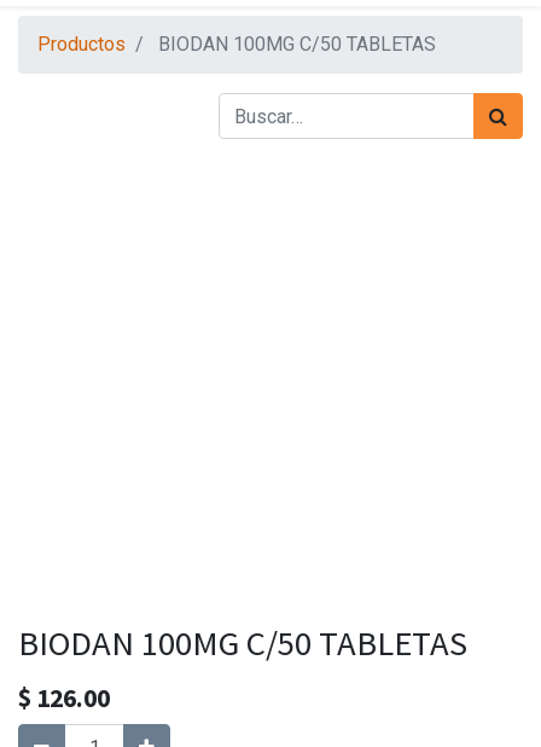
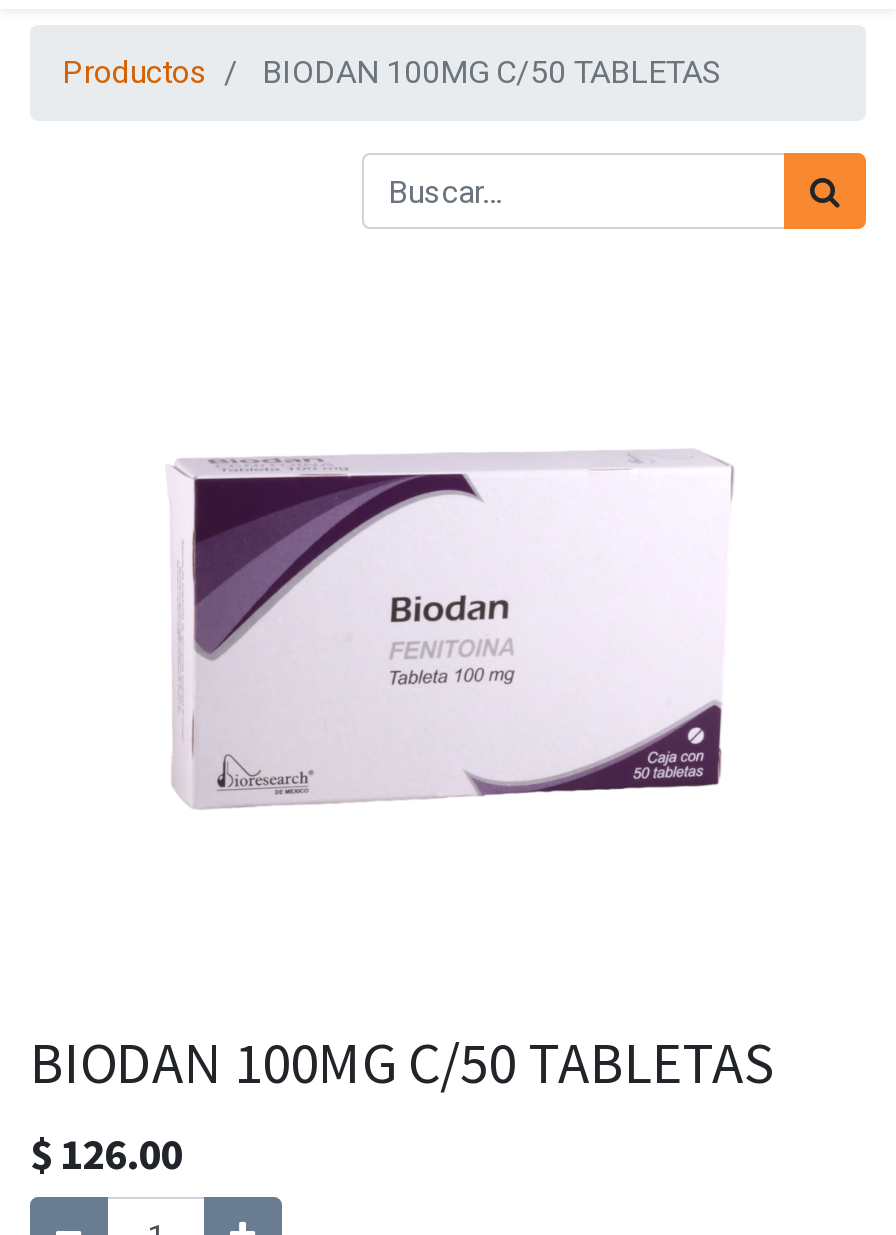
none -> [170,449,734,811] [image]

